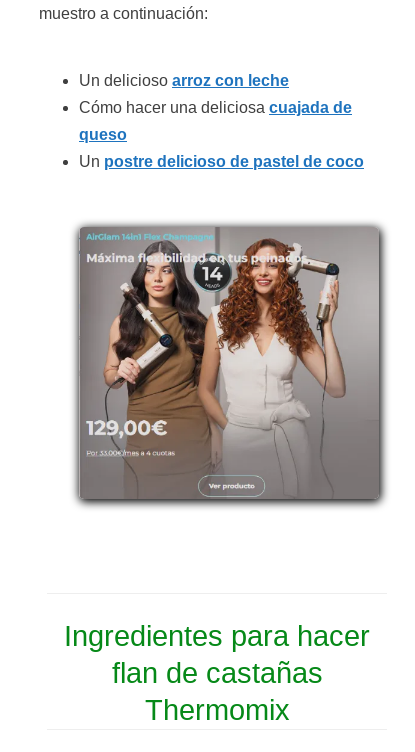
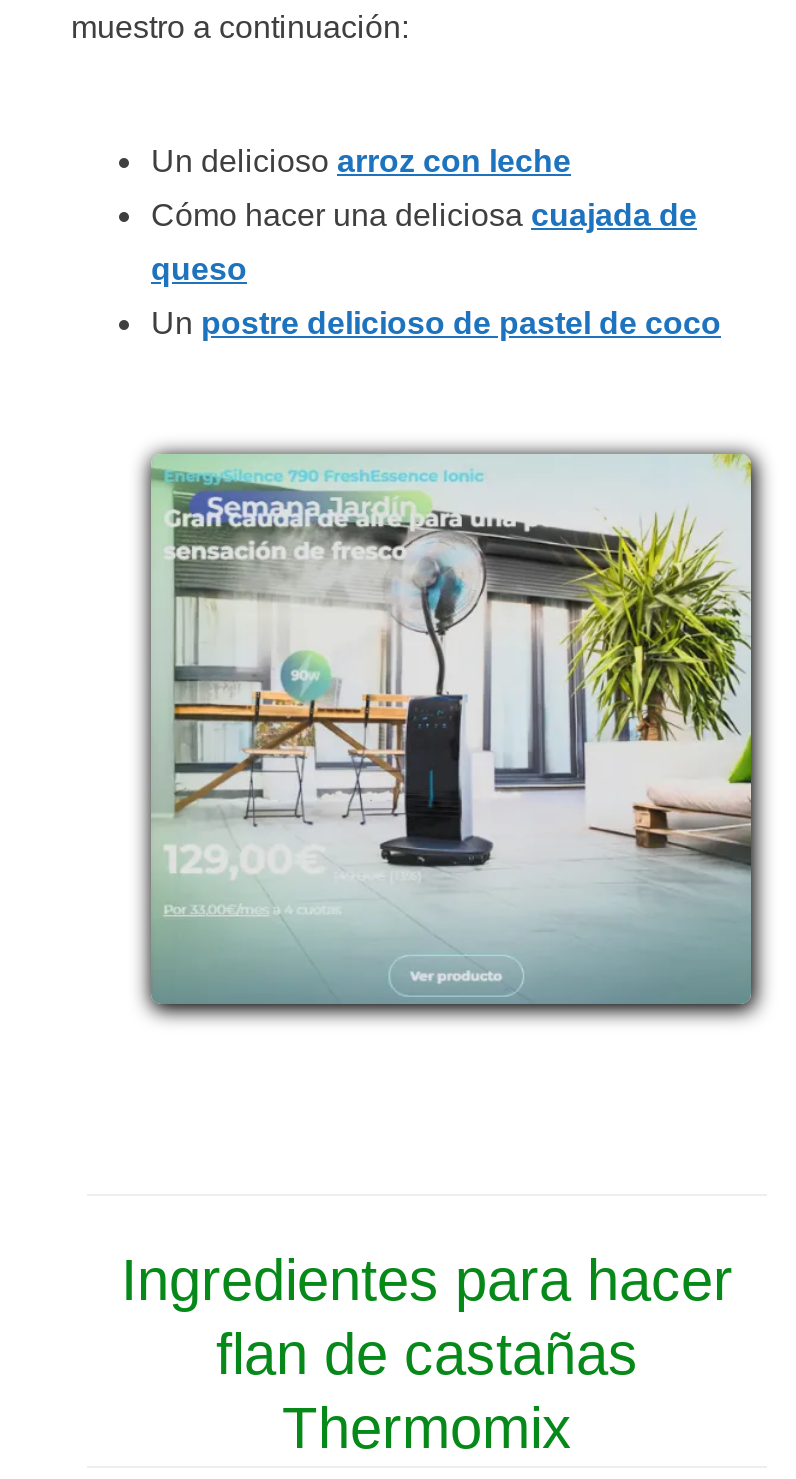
[79,226,379,497] [image] -> [151,454,753,1002] [image]

